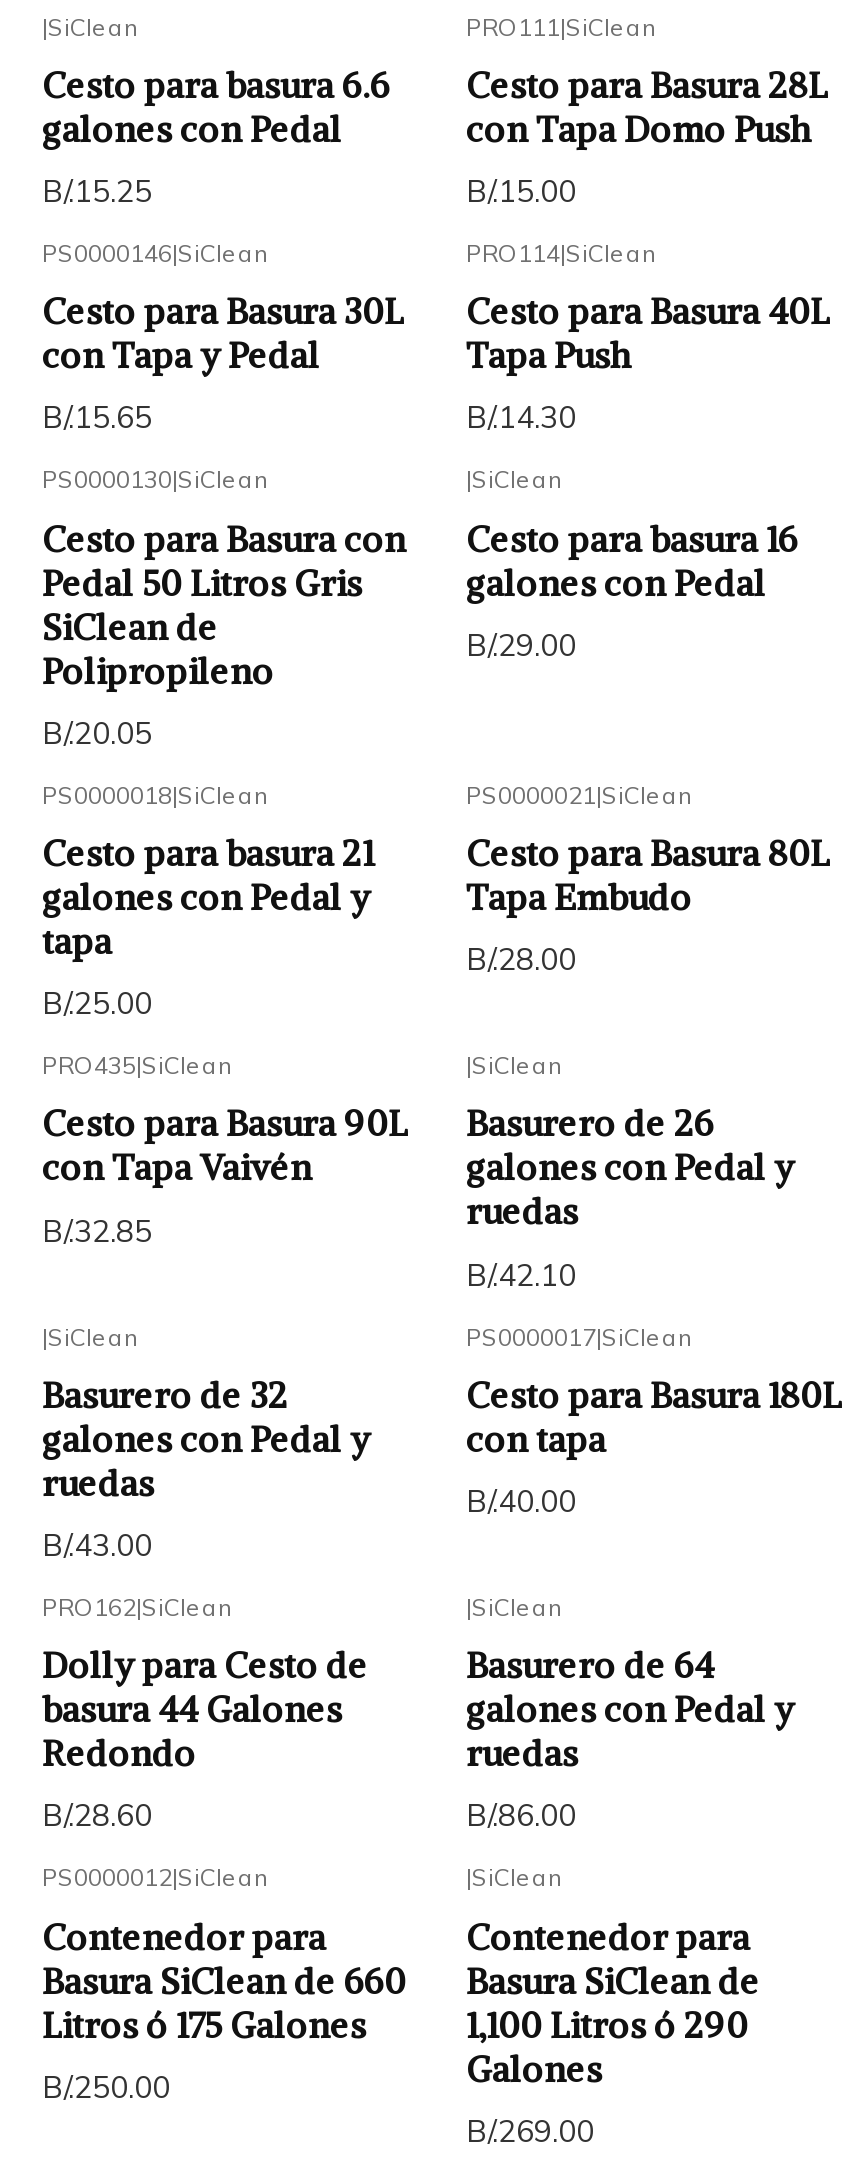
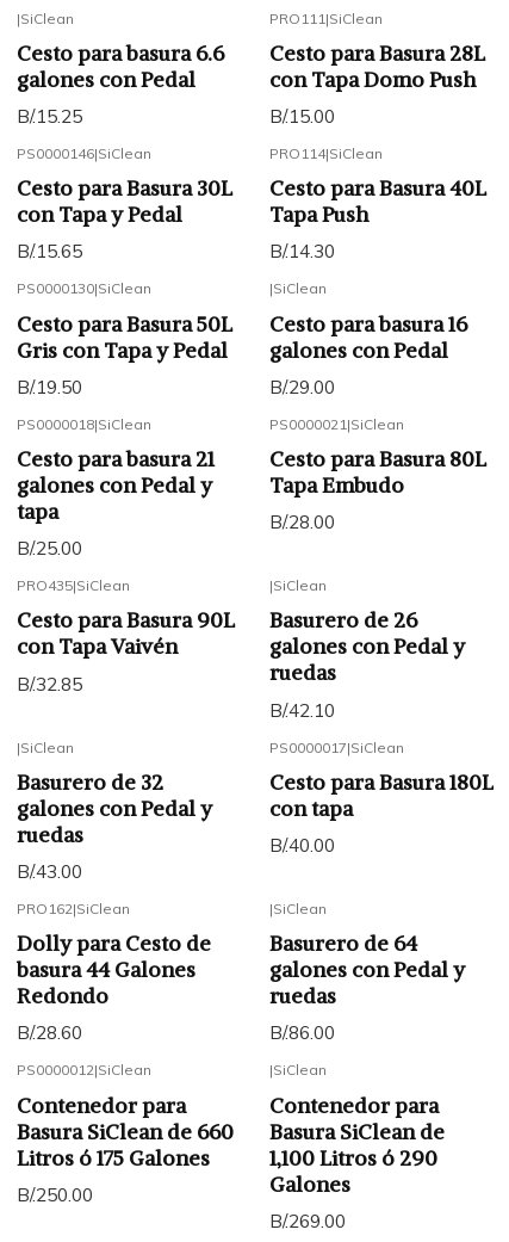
[42,517,406,693] Cesto para Basura con | Pedal 50 Litros Gris | SiClean de | Polipropileno -> [17,311,232,364] Cesto para Basura 50L | Gris con Tapa y Pedal
[42,714,152,752] B/.20.05 -> [17,376,82,398] B/.19.50

